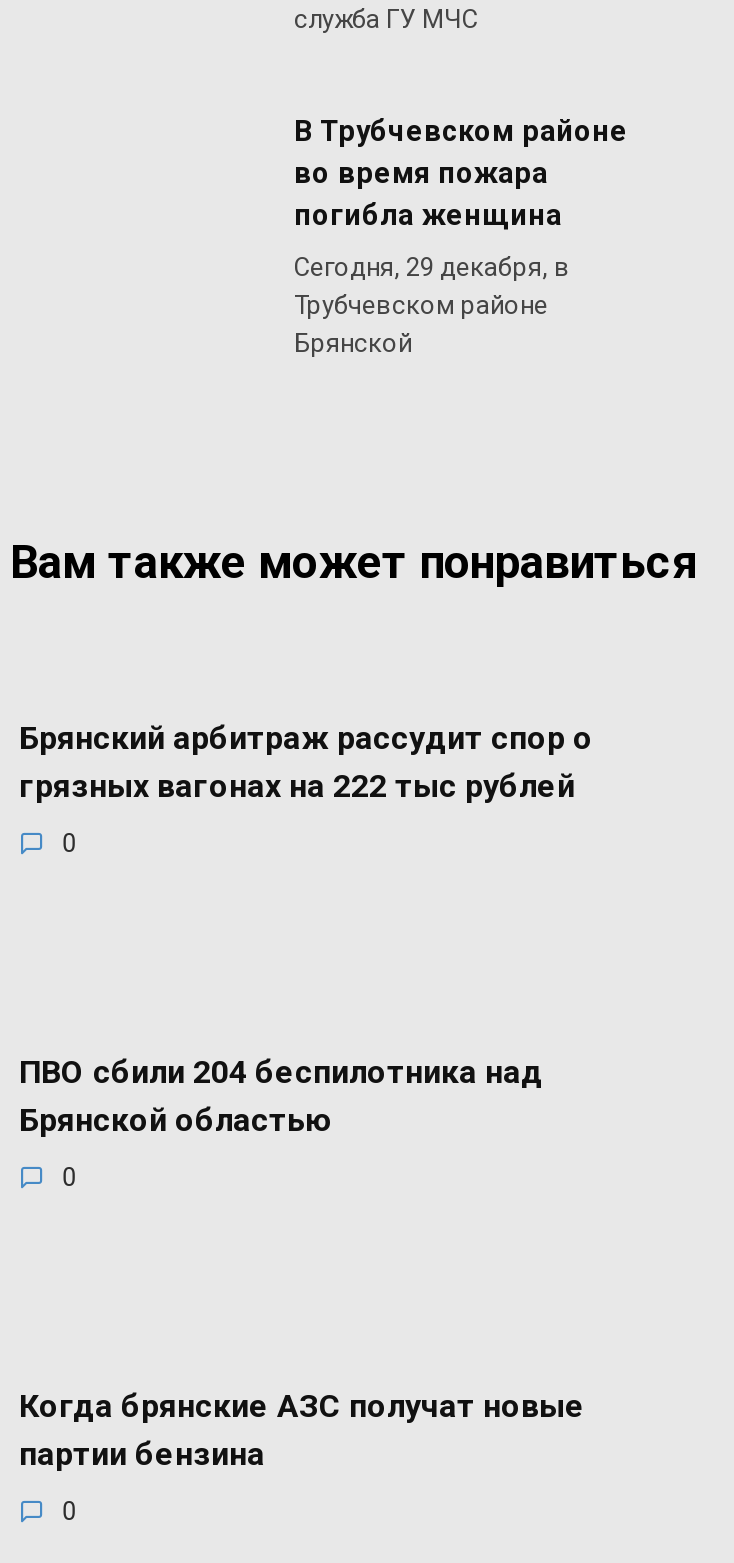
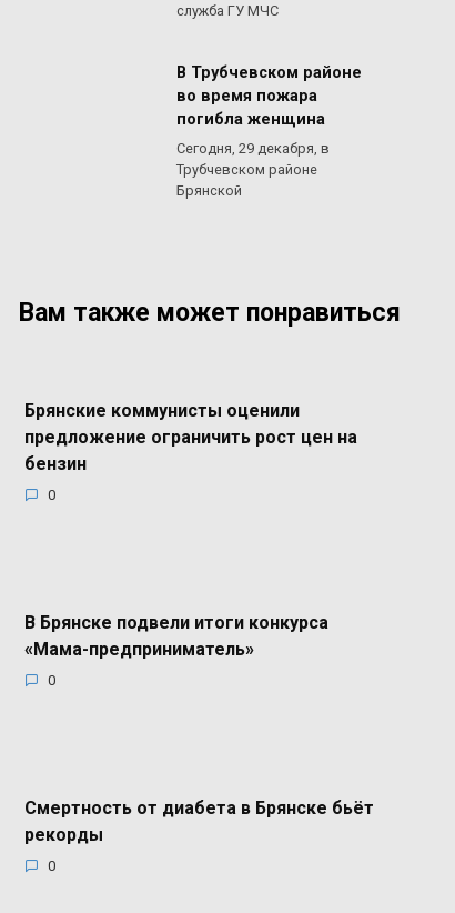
[19,719,593,805] Брянский арбитраж рассудит спор о | грязных вагонах на 222 тыс рублей -> [24,399,357,474] Брянские коммунисты оценили | предложение ограничить рост цен на | бензин
[19,1054,543,1140] ПВО сбили 204 беспилотника над | Брянской областью -> [24,612,328,660] В Брянске подвели итоги конкурса | «Мама-предприниматель»
[19,1388,585,1474] Когда брянские АЗС получат новые | партии бензина -> [24,798,373,845] Смертность от диабета в Брянске бьёт | рекорды

